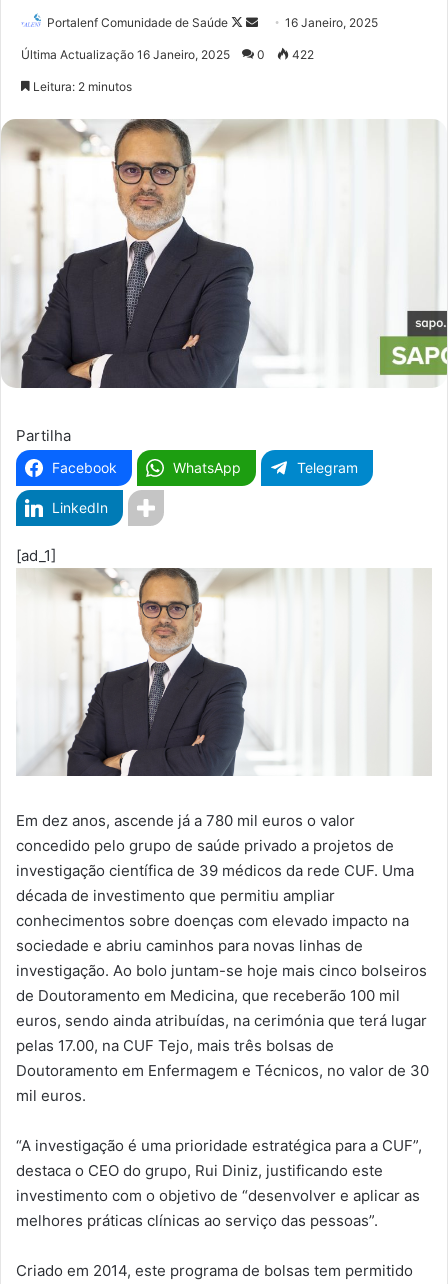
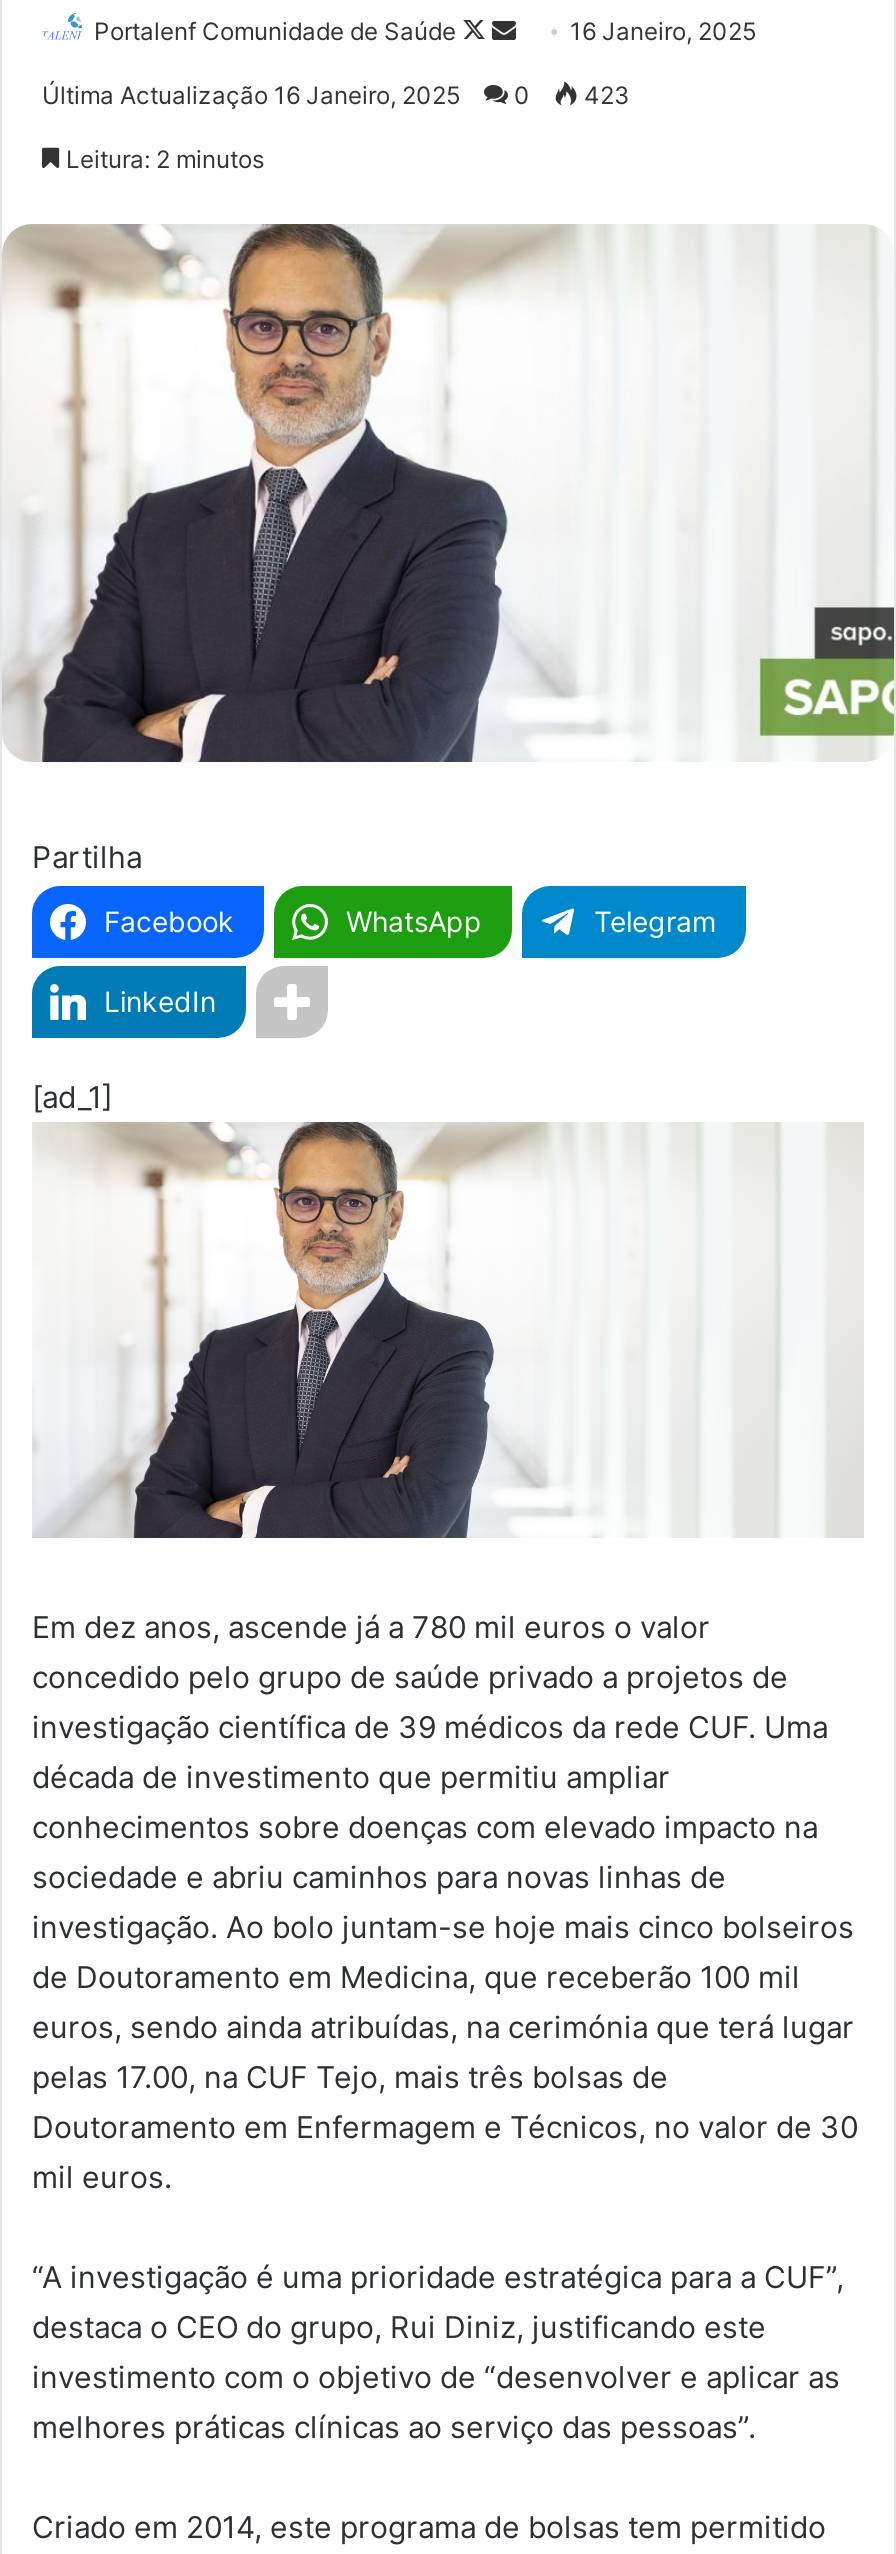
[21,47,314,62] Última Actualização 16 Janeiro, 2025 0 422 -> [42,80,630,110] Última Actualização 16 Janeiro, 2025 0 423

